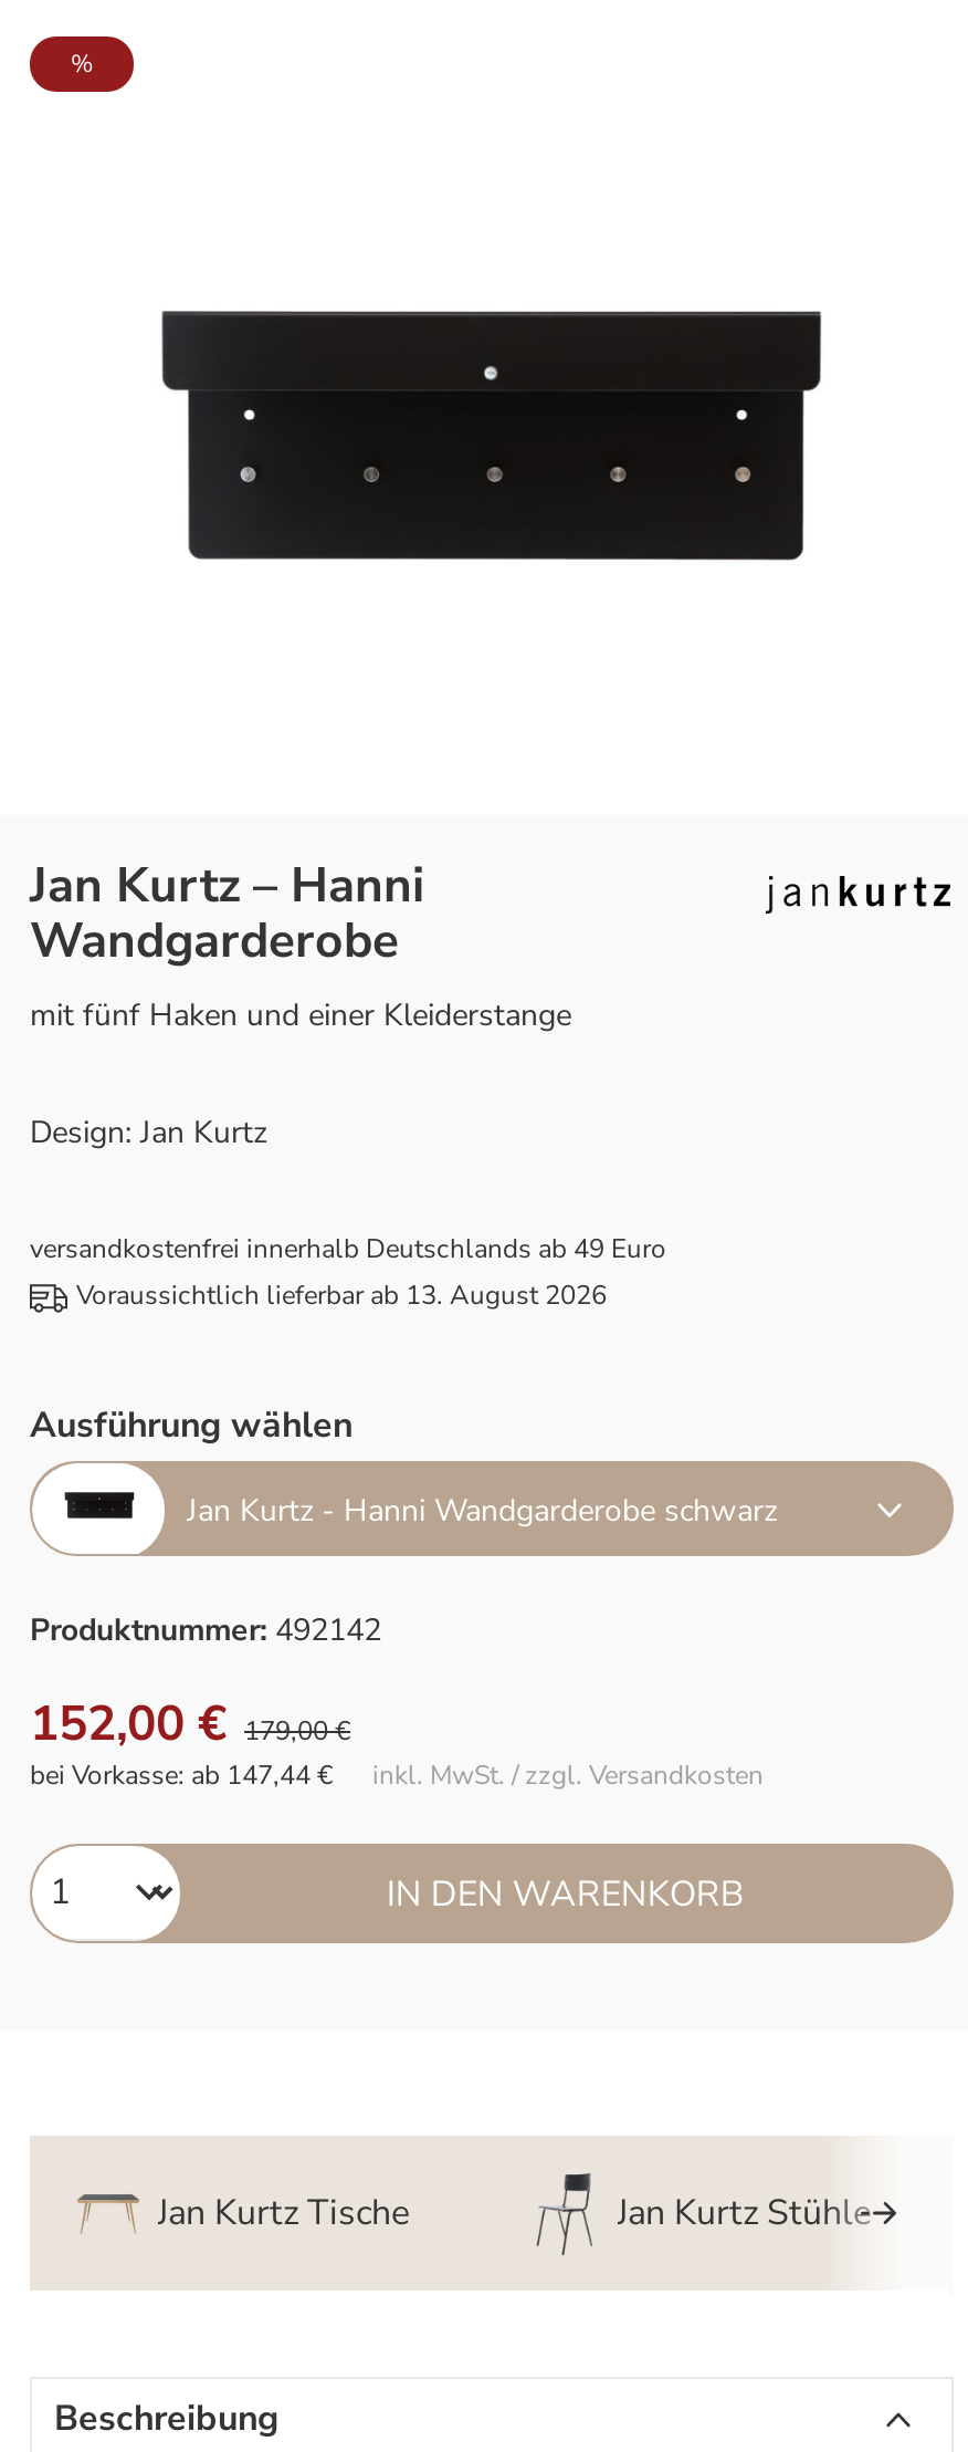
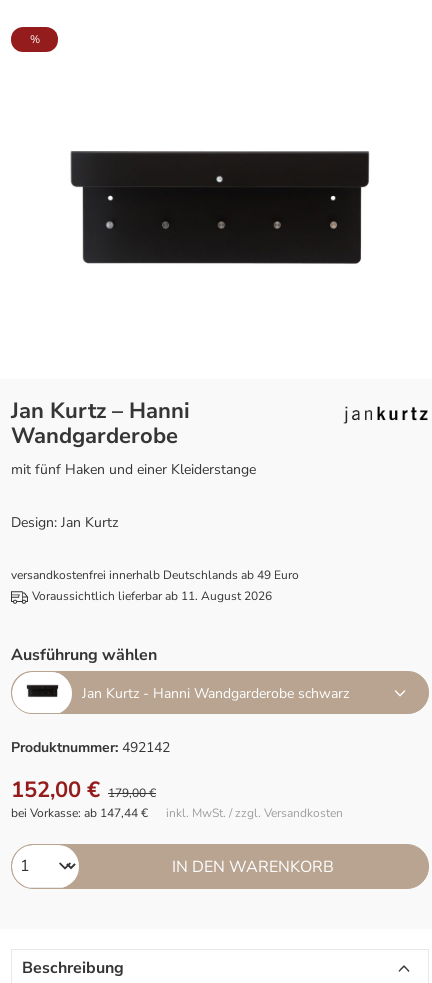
[76,1277,607,1313] Voraussichtlich lieferbar ab 13. August 2026 -> [32,588,272,604] Voraussichtlich lieferbar ab 11. August 2026
[157,2189,873,2237] Jan Kurtz Tische | Jan Kurtz Stühle -> none

